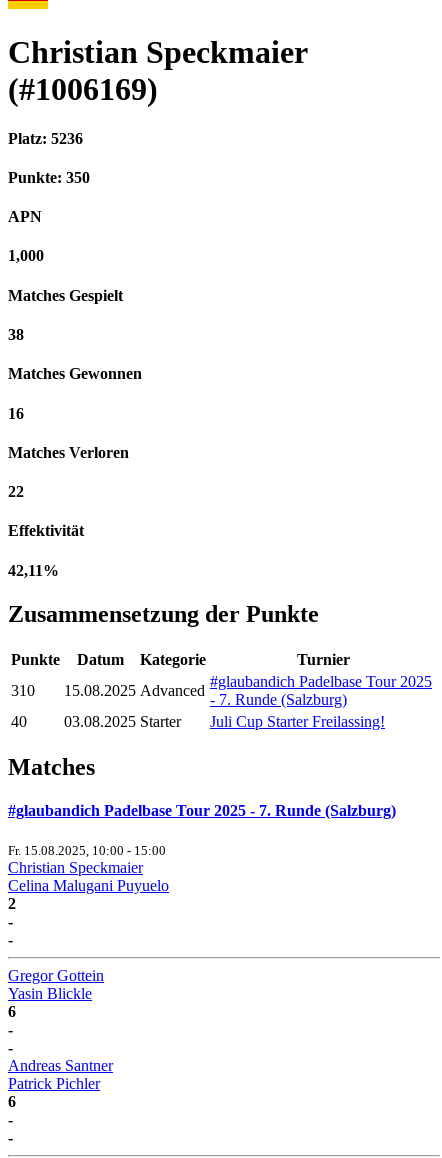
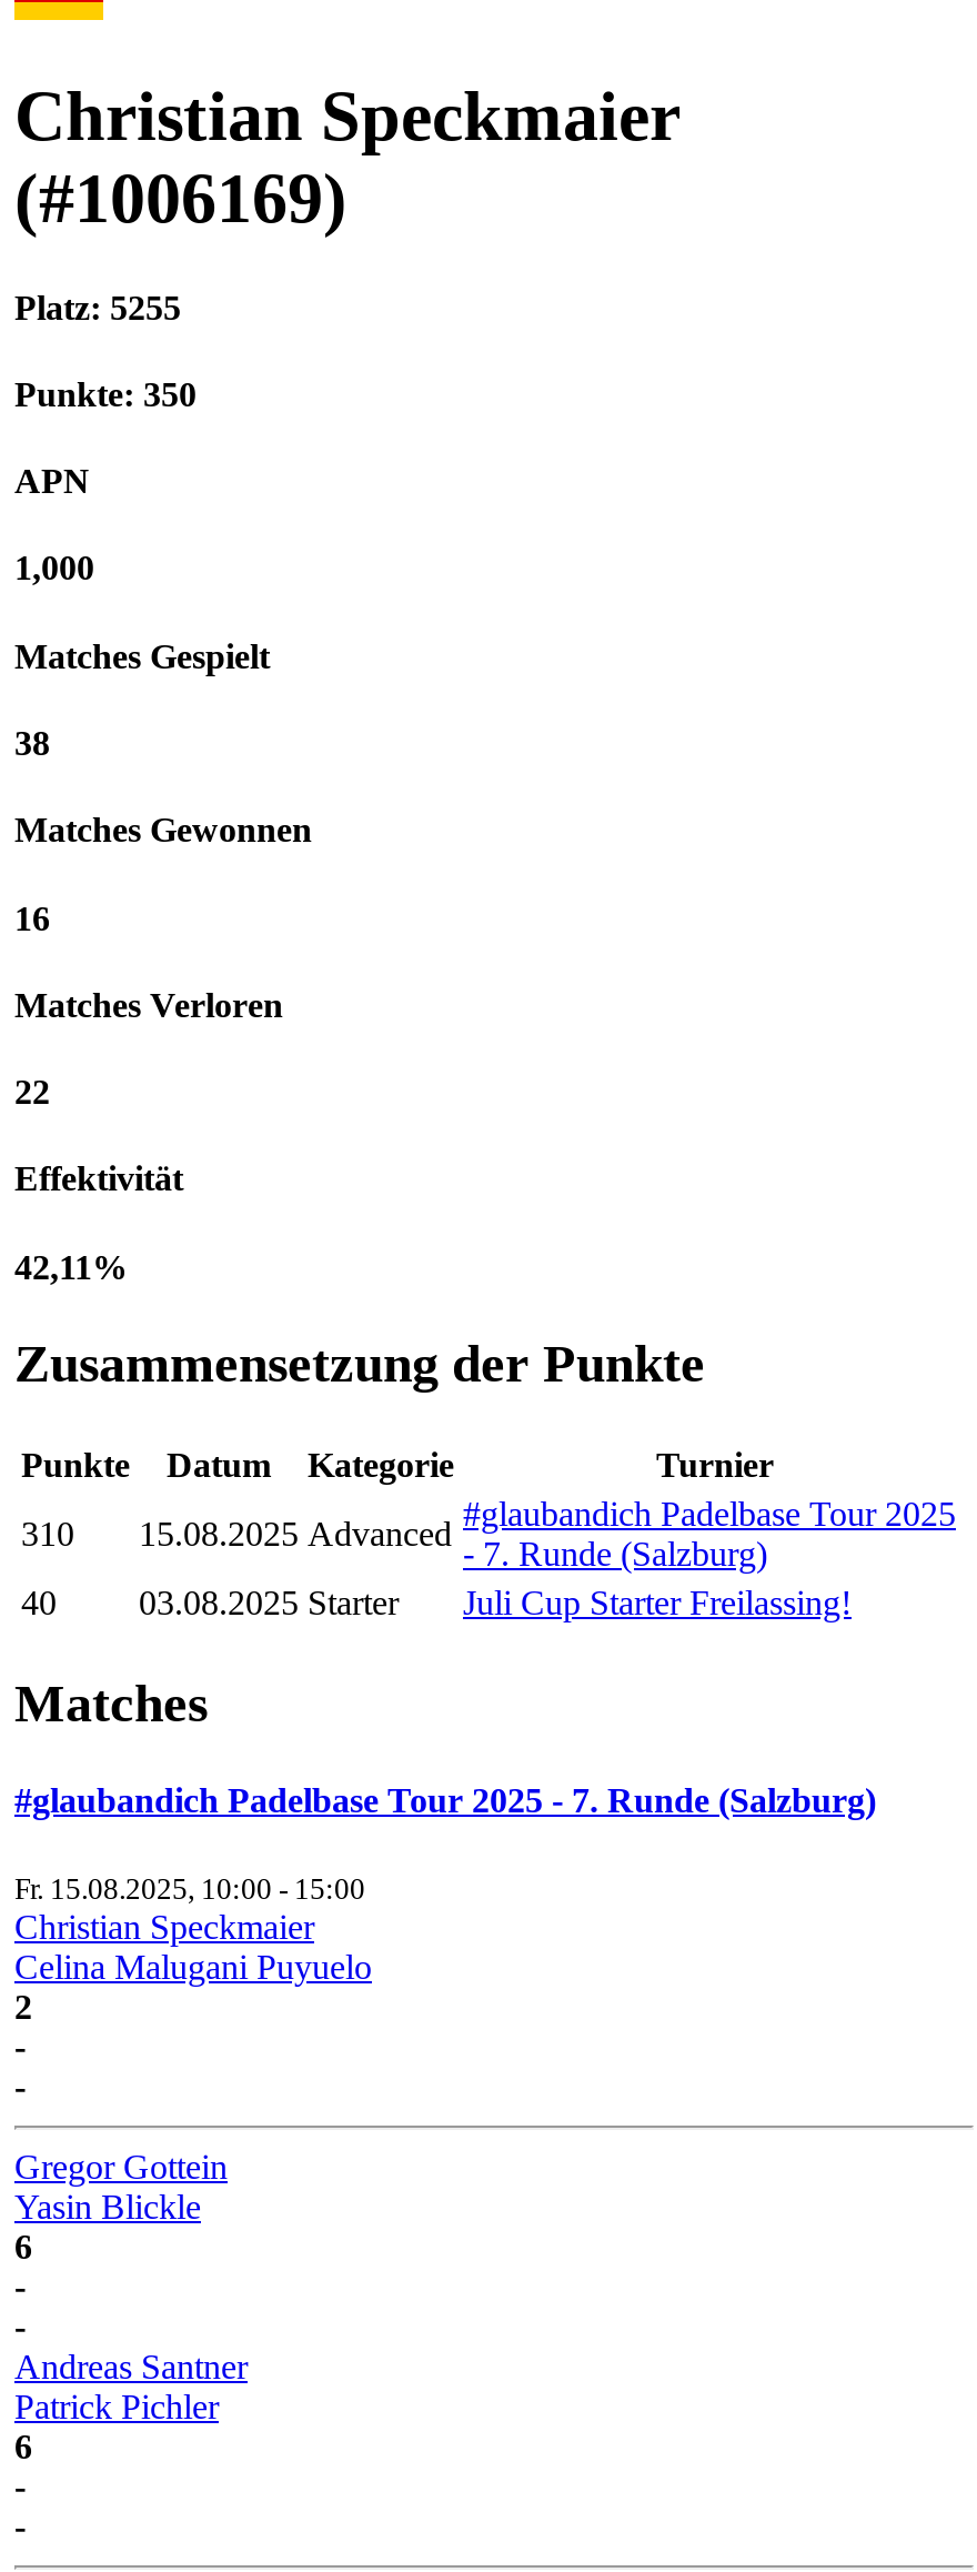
[8,130,83,147] Platz: 5236 -> [14,288,181,326] Platz: 5255

